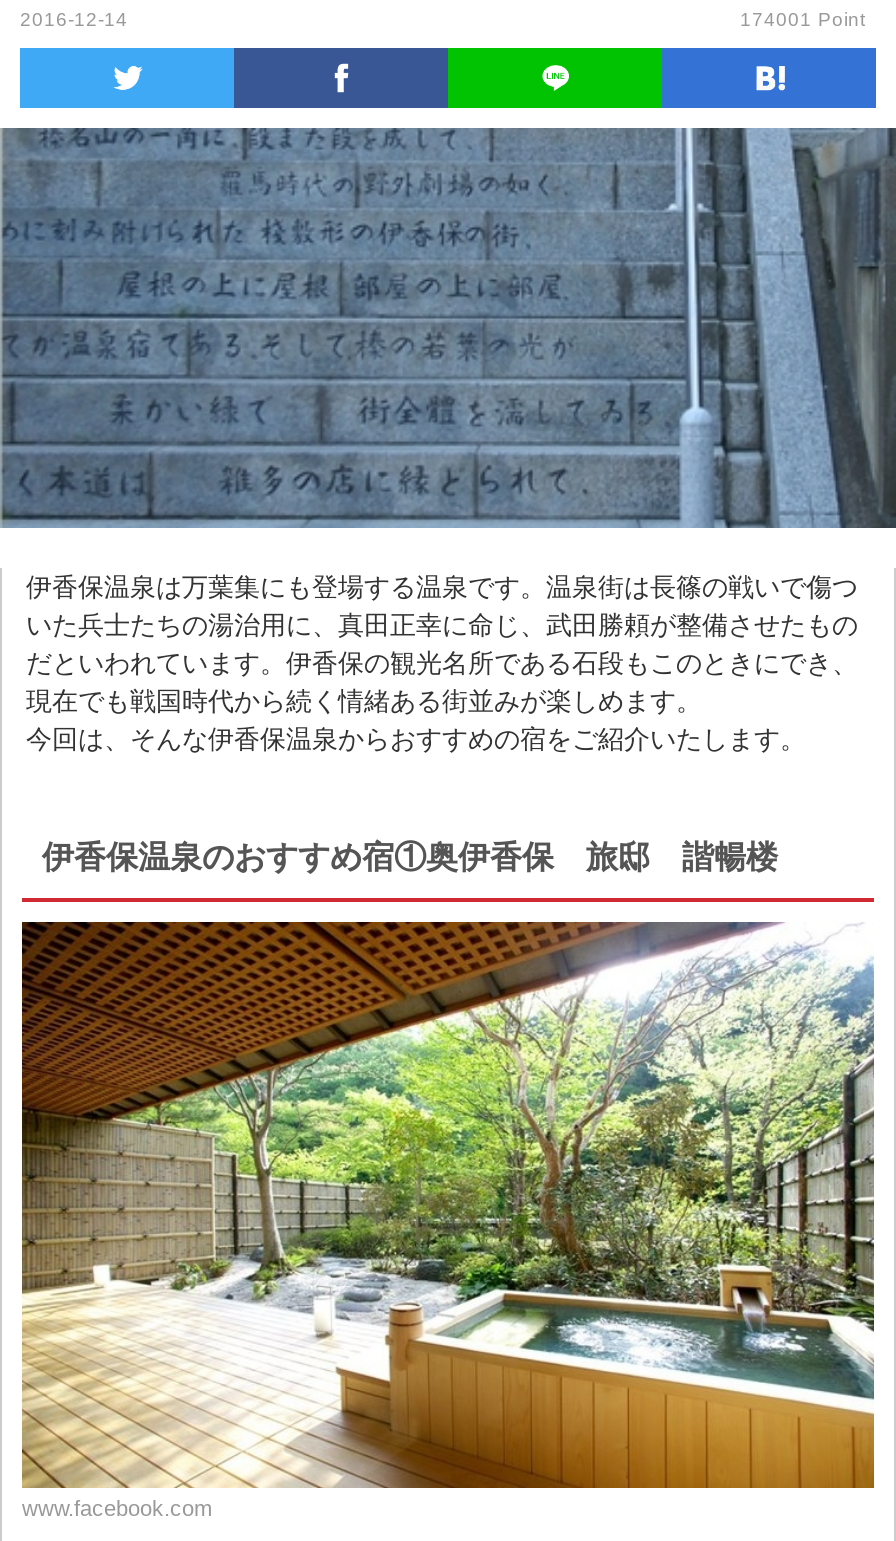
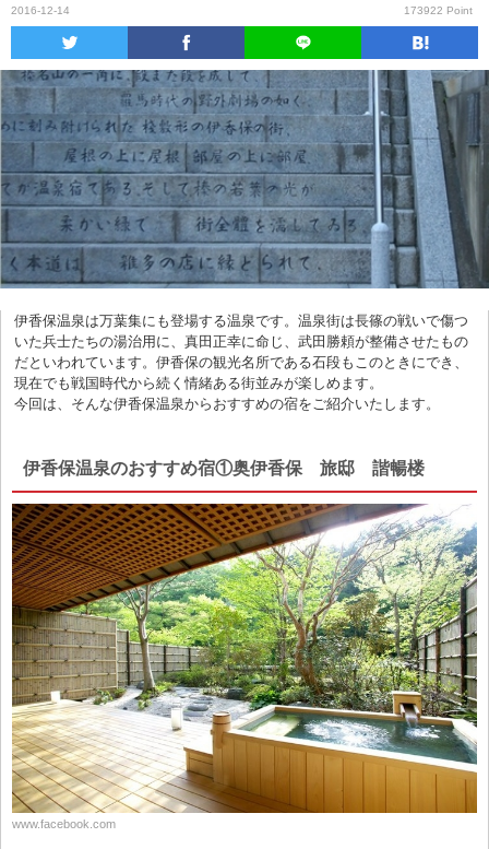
[740,8,866,30] 174001 Point -> [404,4,473,16] 173922 Point

